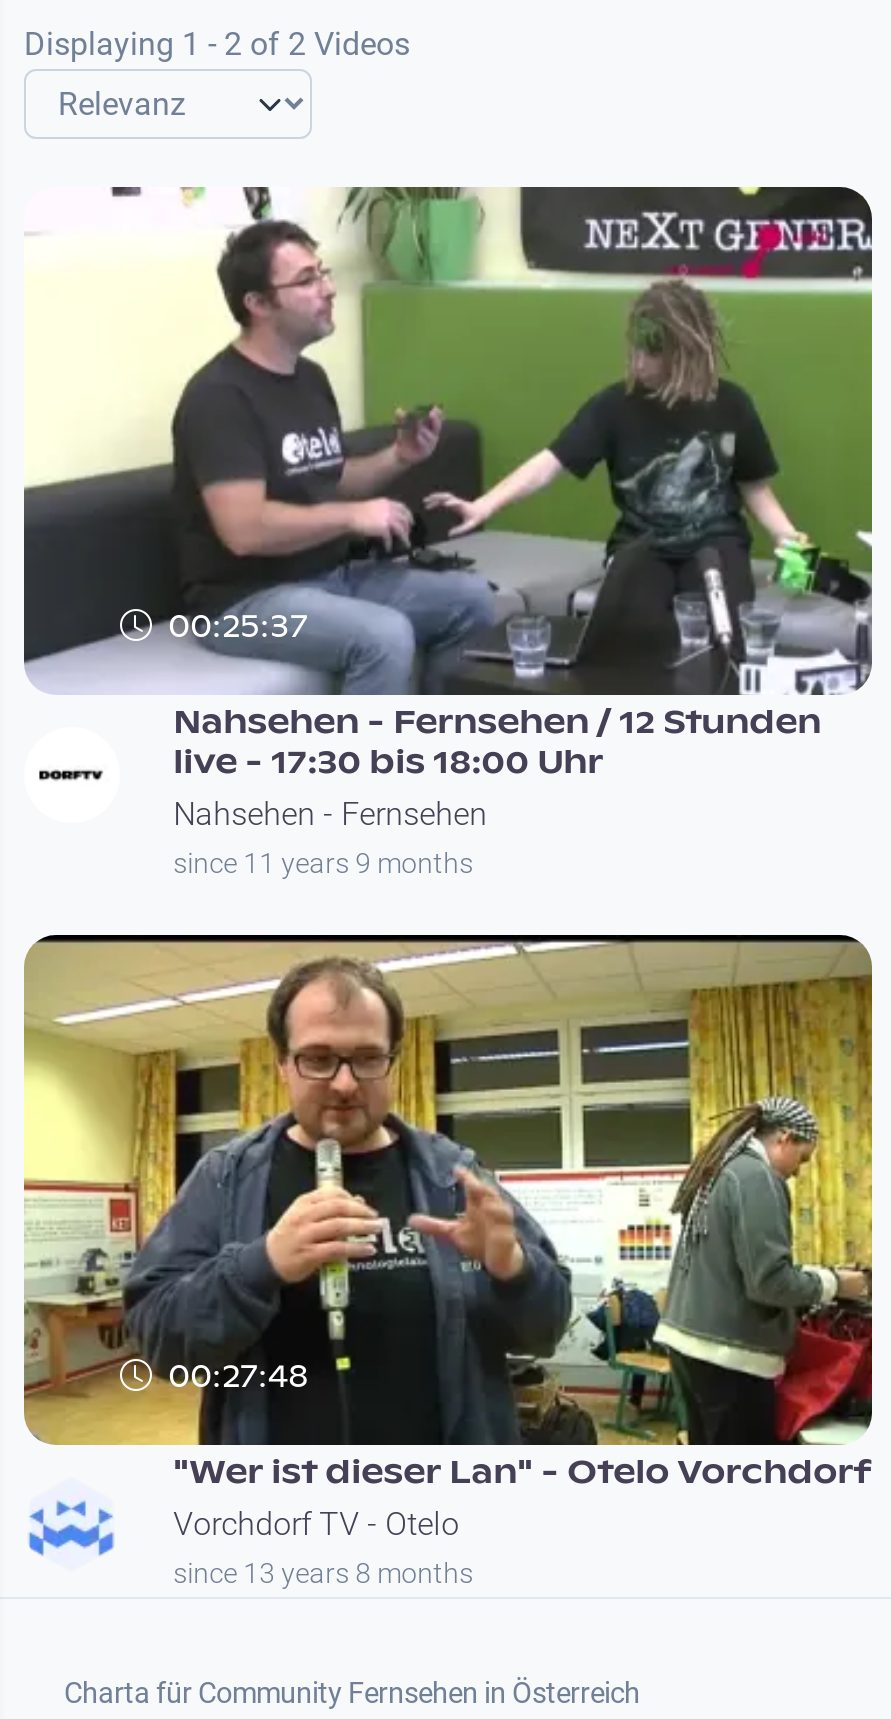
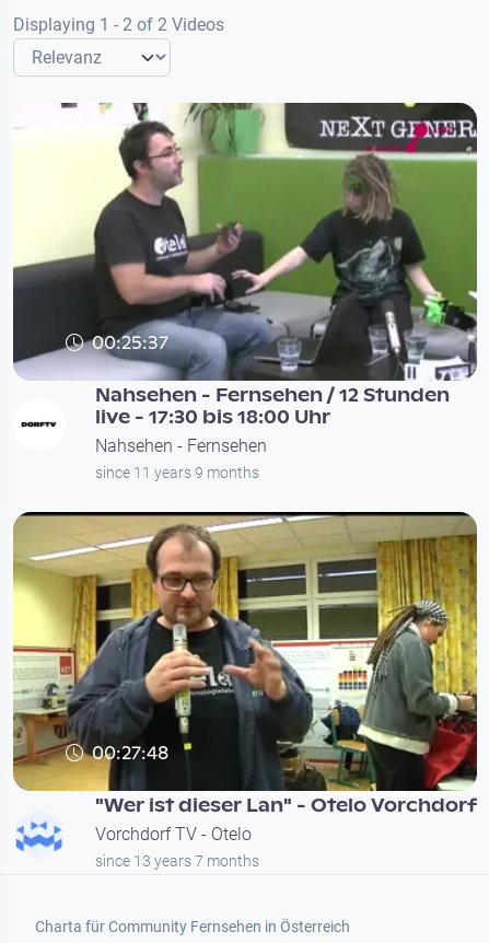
[173,1557,473,1589] since 13 years 8 months -> [95,852,259,869] since 13 years 7 months

